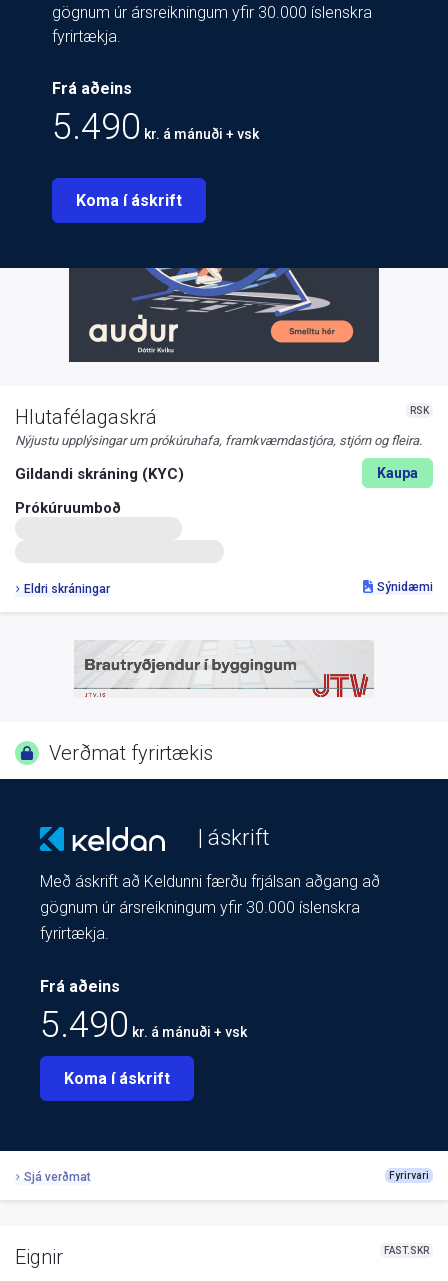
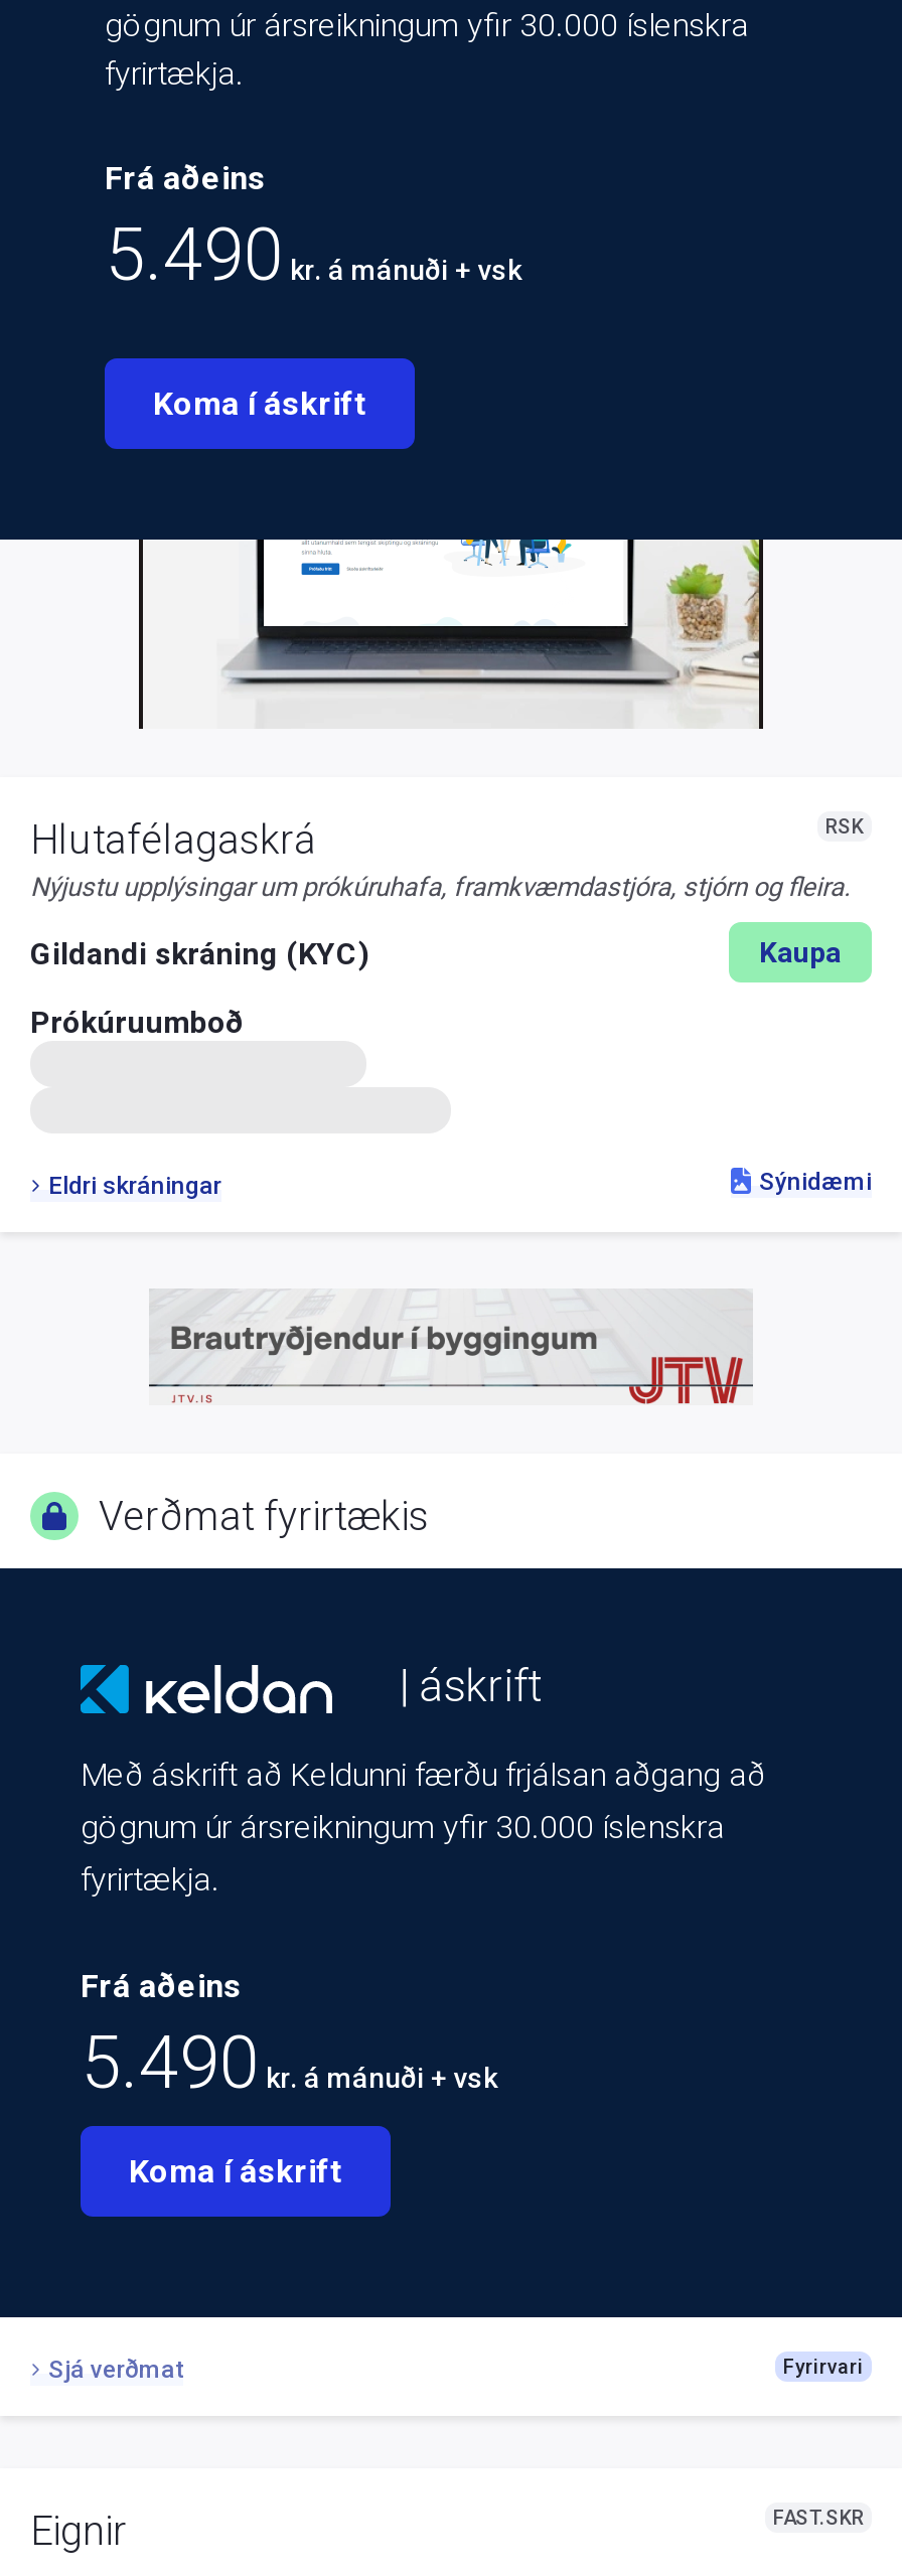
[70,267,378,363] [image] -> [143,538,763,729] [image]

